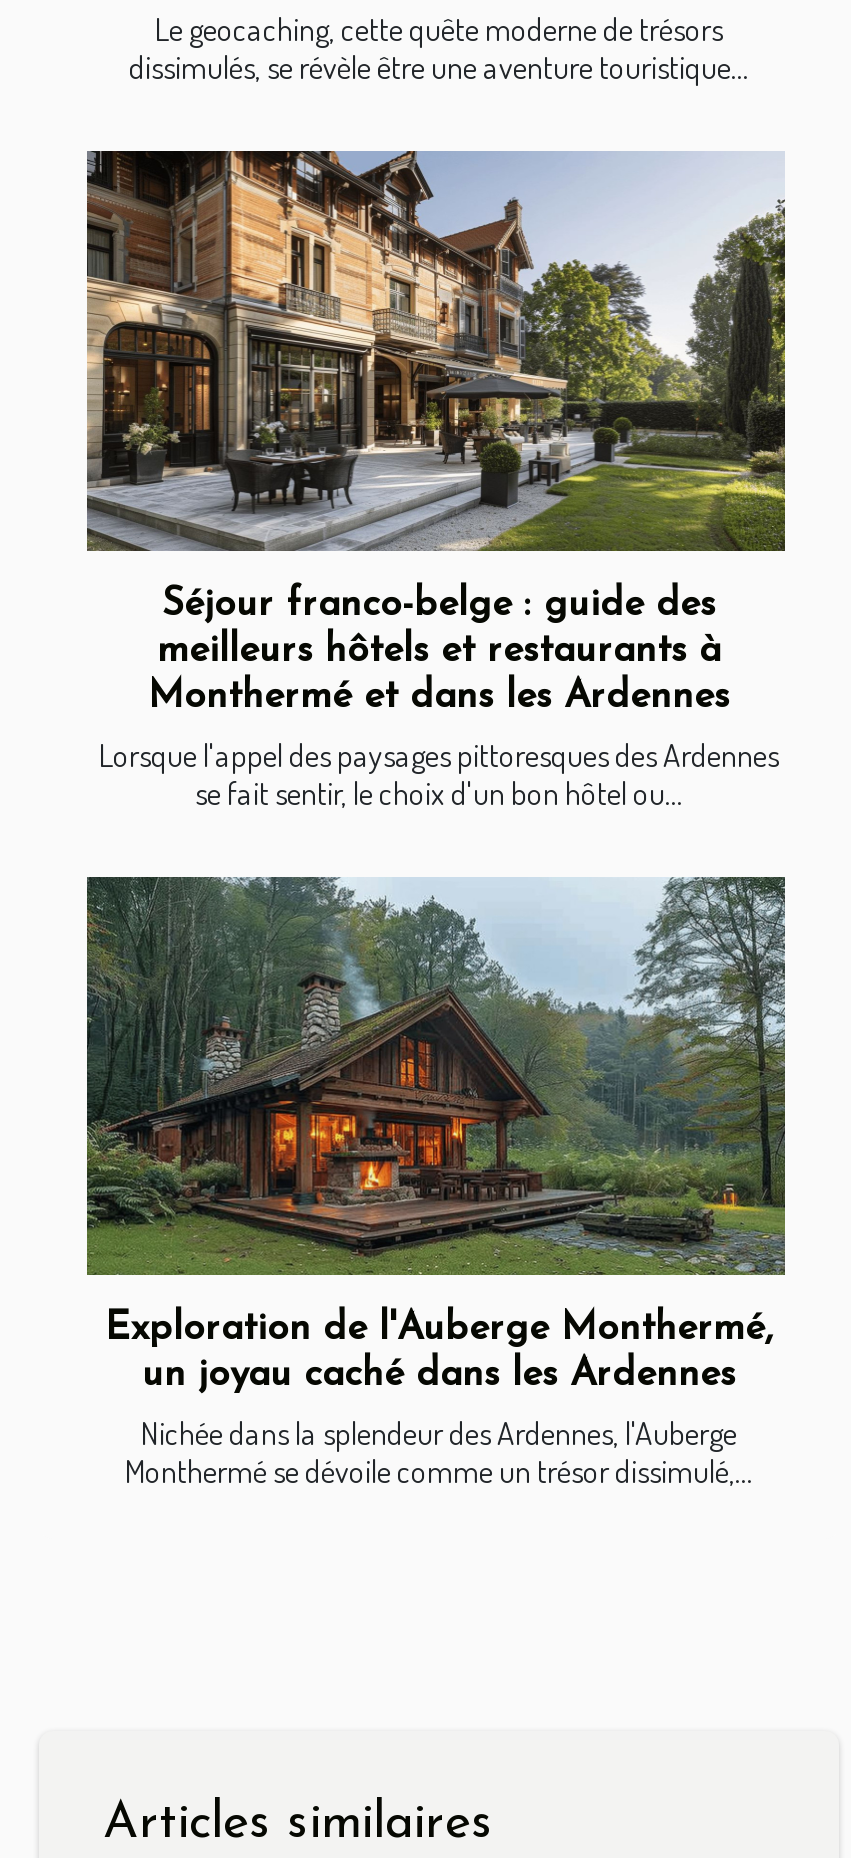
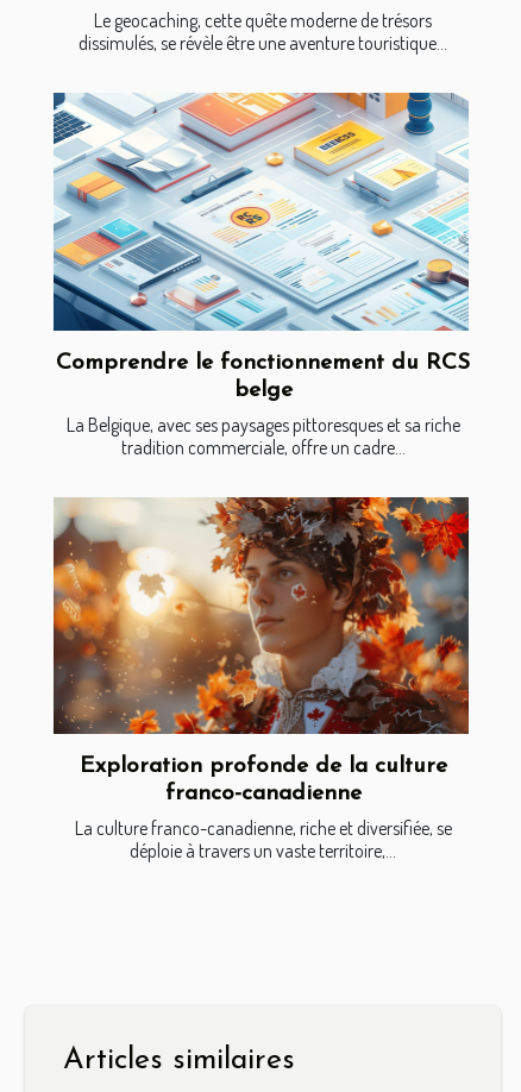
[85,149,787,812] [image] | Séjour franco-belge : guide des | meilleurs hôtels et restaurants à | Monthermé et dans les Ardennes | Lorsque l'appel des paysages pittoresques des Ardennes | se fait sentir, le choix d'un bon hôtel ou... -> [52,92,470,459] [image] | Comprendre le fonctionnement du RCS | belge | La Belgique, avec ses paysages pittoresques et sa riche | tradition commerciale, offre un cadre...
[85,875,787,1491] [image] | Exploration de l'Auberge Monthermé, | un joyau caché dans les Ardennes | Nichée dans la splendeur des Ardennes, l'Auberge | Monthermé se dévoile comme un trésor dissimulé,... -> [52,496,470,863] [image] | Exploration profonde de la culture | franco-canadienne | La culture franco-canadienne, riche et diversifiée, se | déploie à travers un vaste territoire,...

